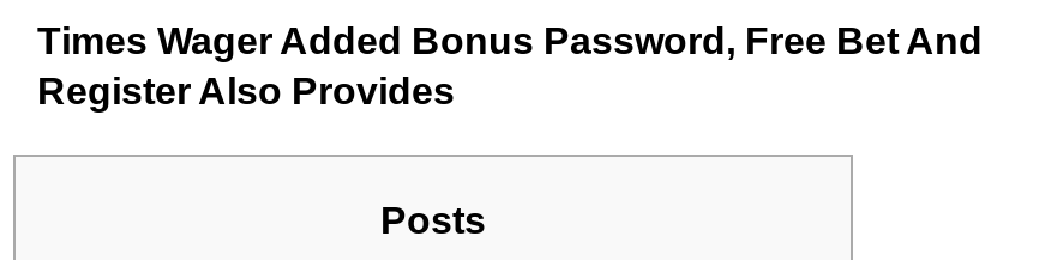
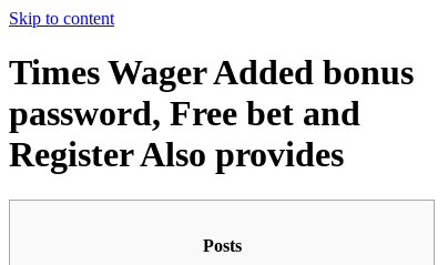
[37,20,983,111] Times Wager Added Bonus Password, Free Bet And | Register Also Provides -> [9,9,414,175] Skip to content | Times Wager Added bonus | password, Free bet and | Register Also provides

